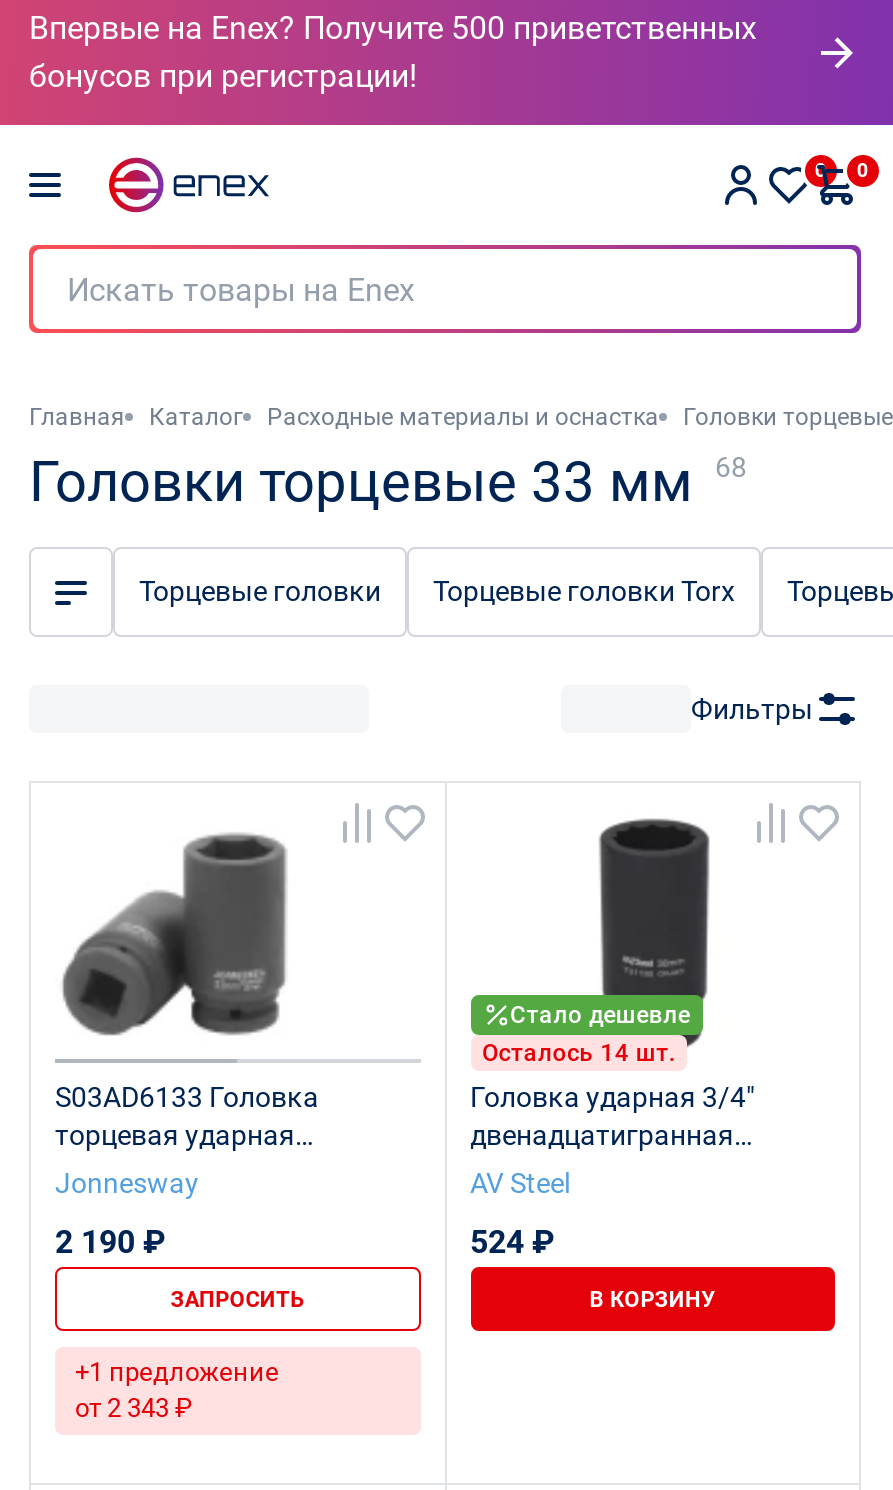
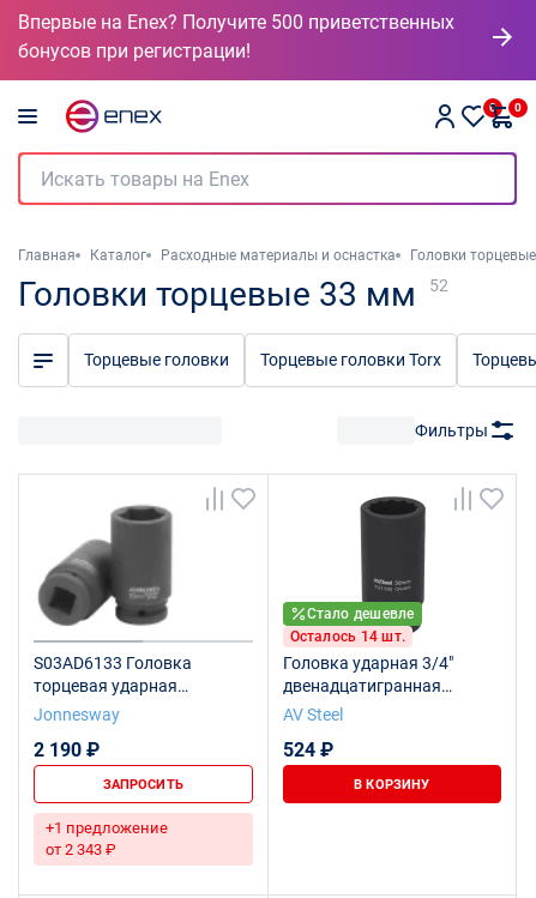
[29,449,747,515] Головки торцевые 33 мм 68 -> [18,275,448,314] Головки торцевые 33 мм 52

